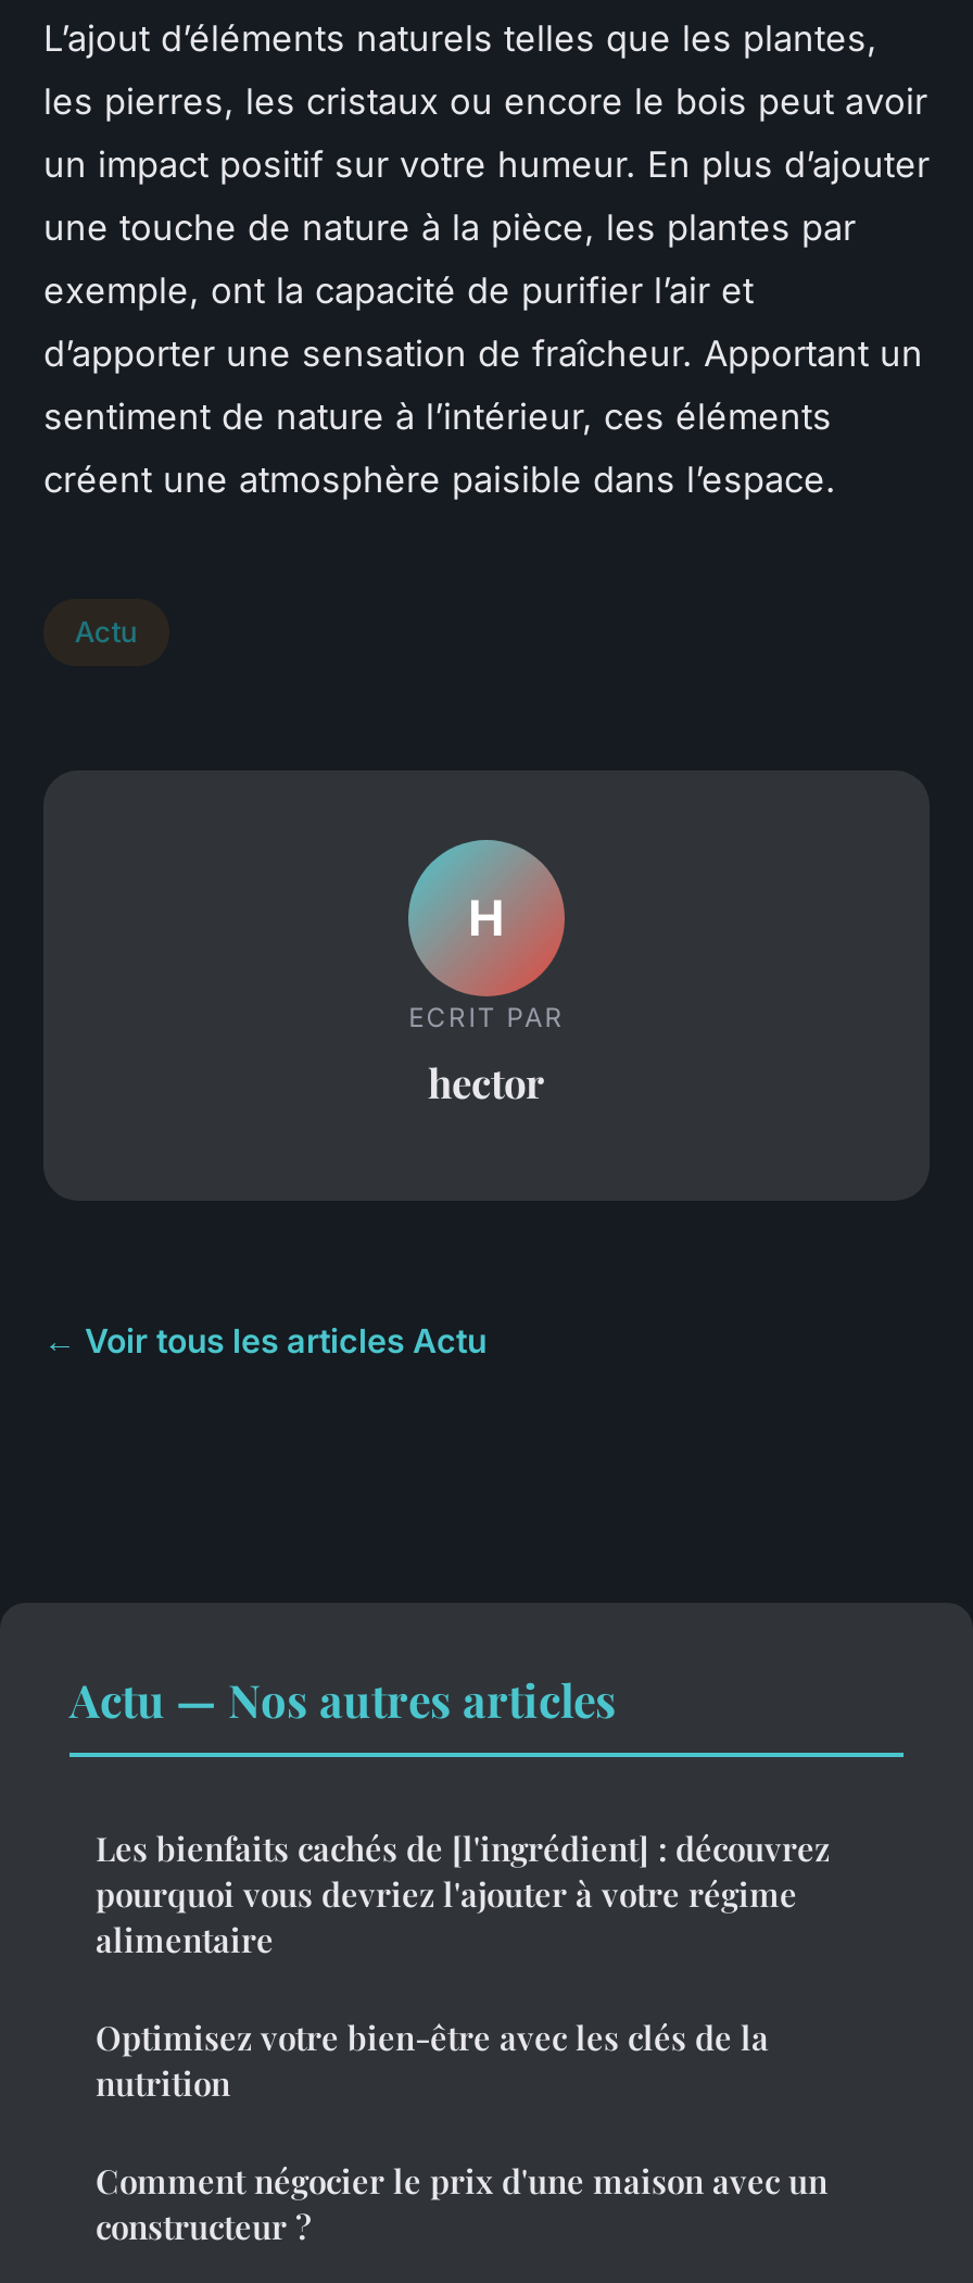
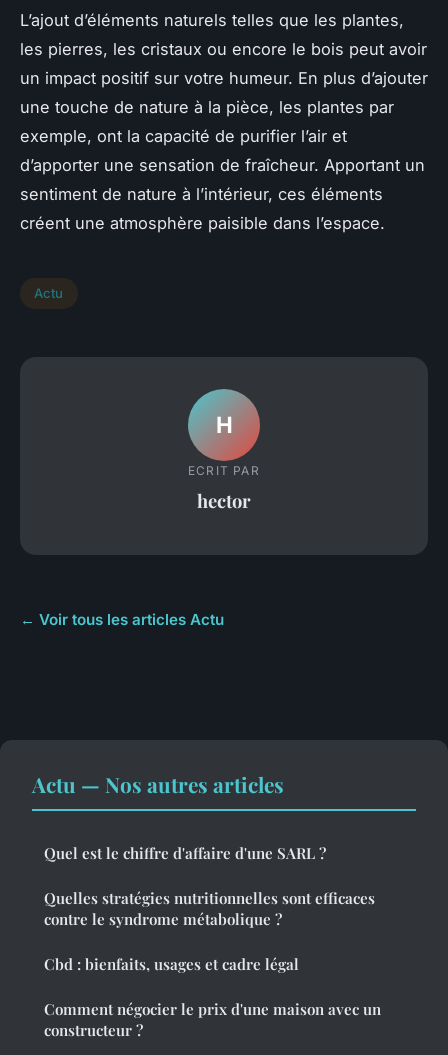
[96,1826,830,2104] Les bienfaits cachés de [l'ingrédient] : découvrez | pourquoi vous devriez l'ajouter à votre régime | alimentaire | Optimisez votre bien-être avec les clés de la | nutrition -> [44,842,375,973] Quel est le chiffre d'affaire d'une SARL ? | Quelles stratégies nutritionnelles sont efficaces | contre le syndrome métabolique ? | Cbd : bienfaits, usages et cadre légal

